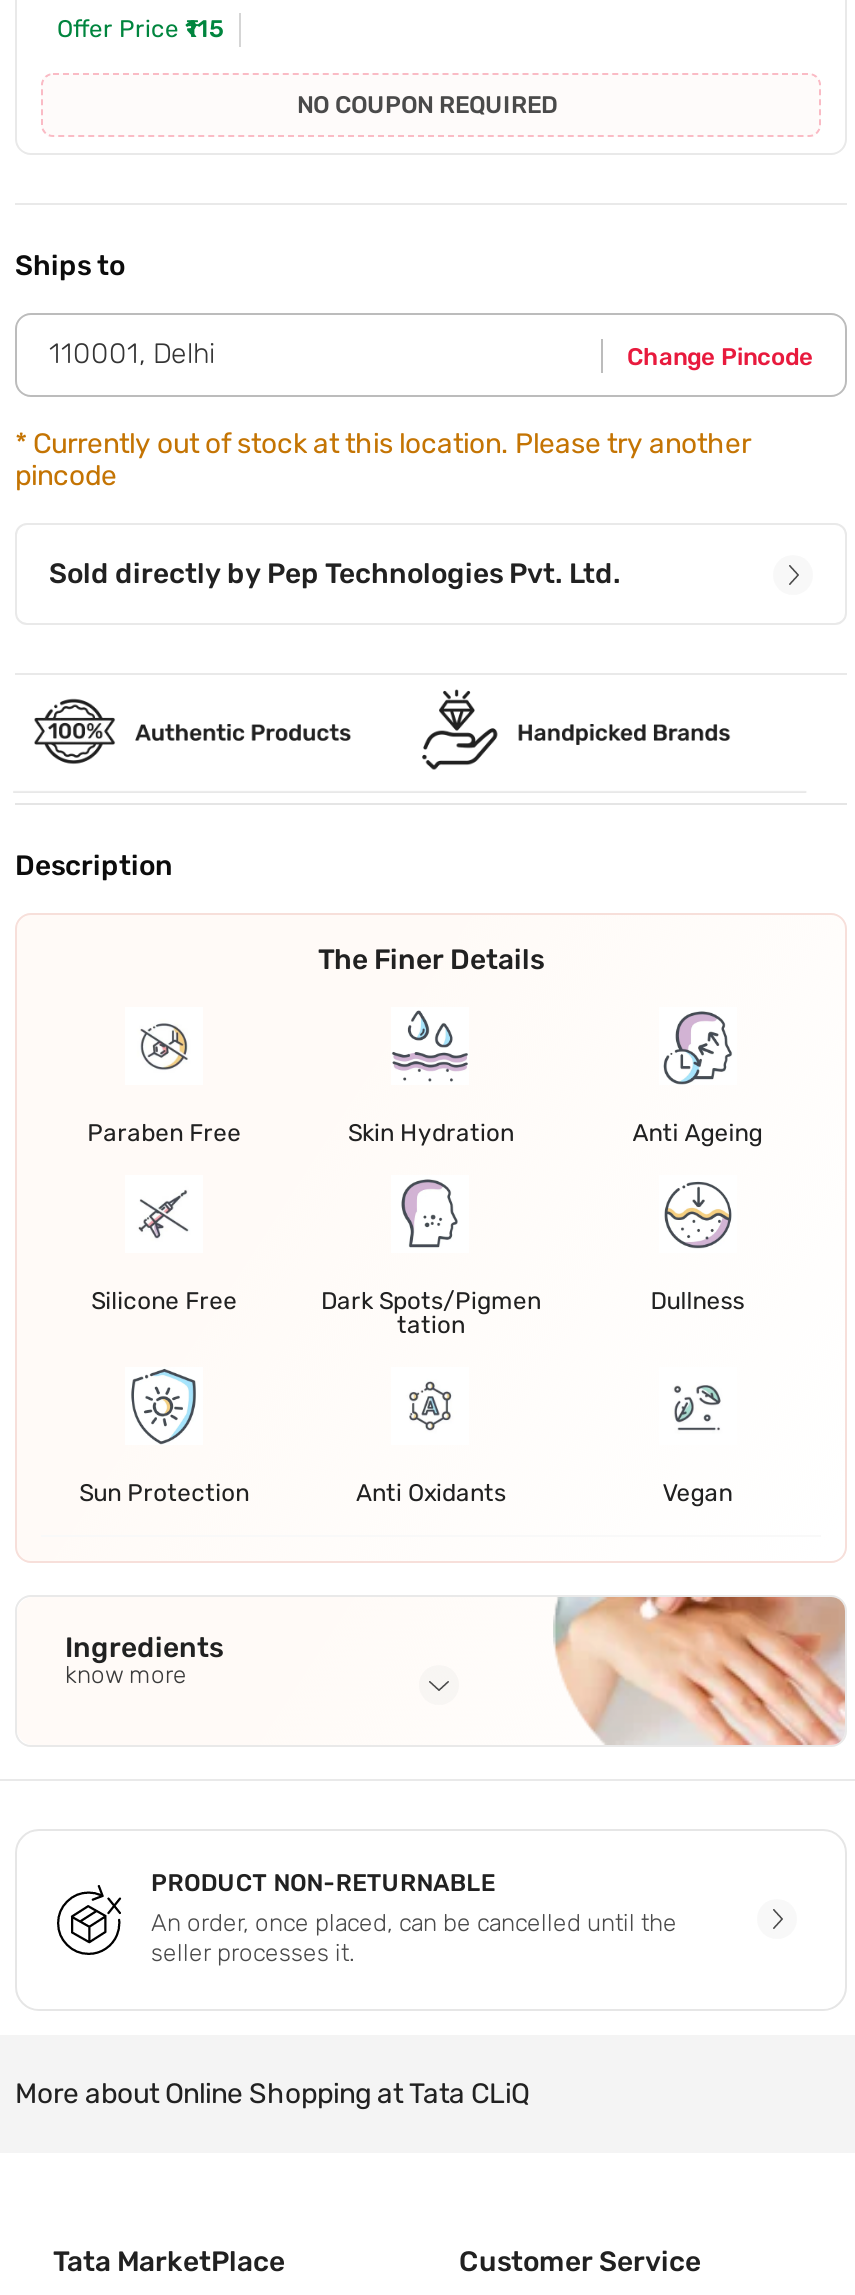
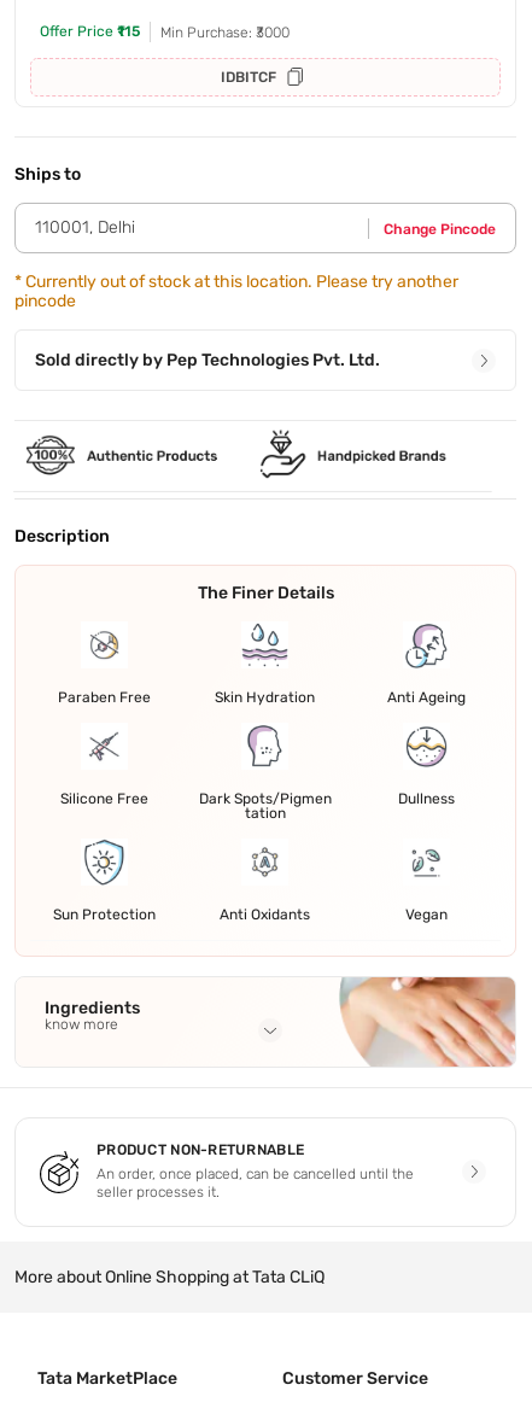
[297,92,557,120] NO COUPON REQUIRED -> [160,24,290,86] Min Purchase: ₹3000 | IDBITCF

